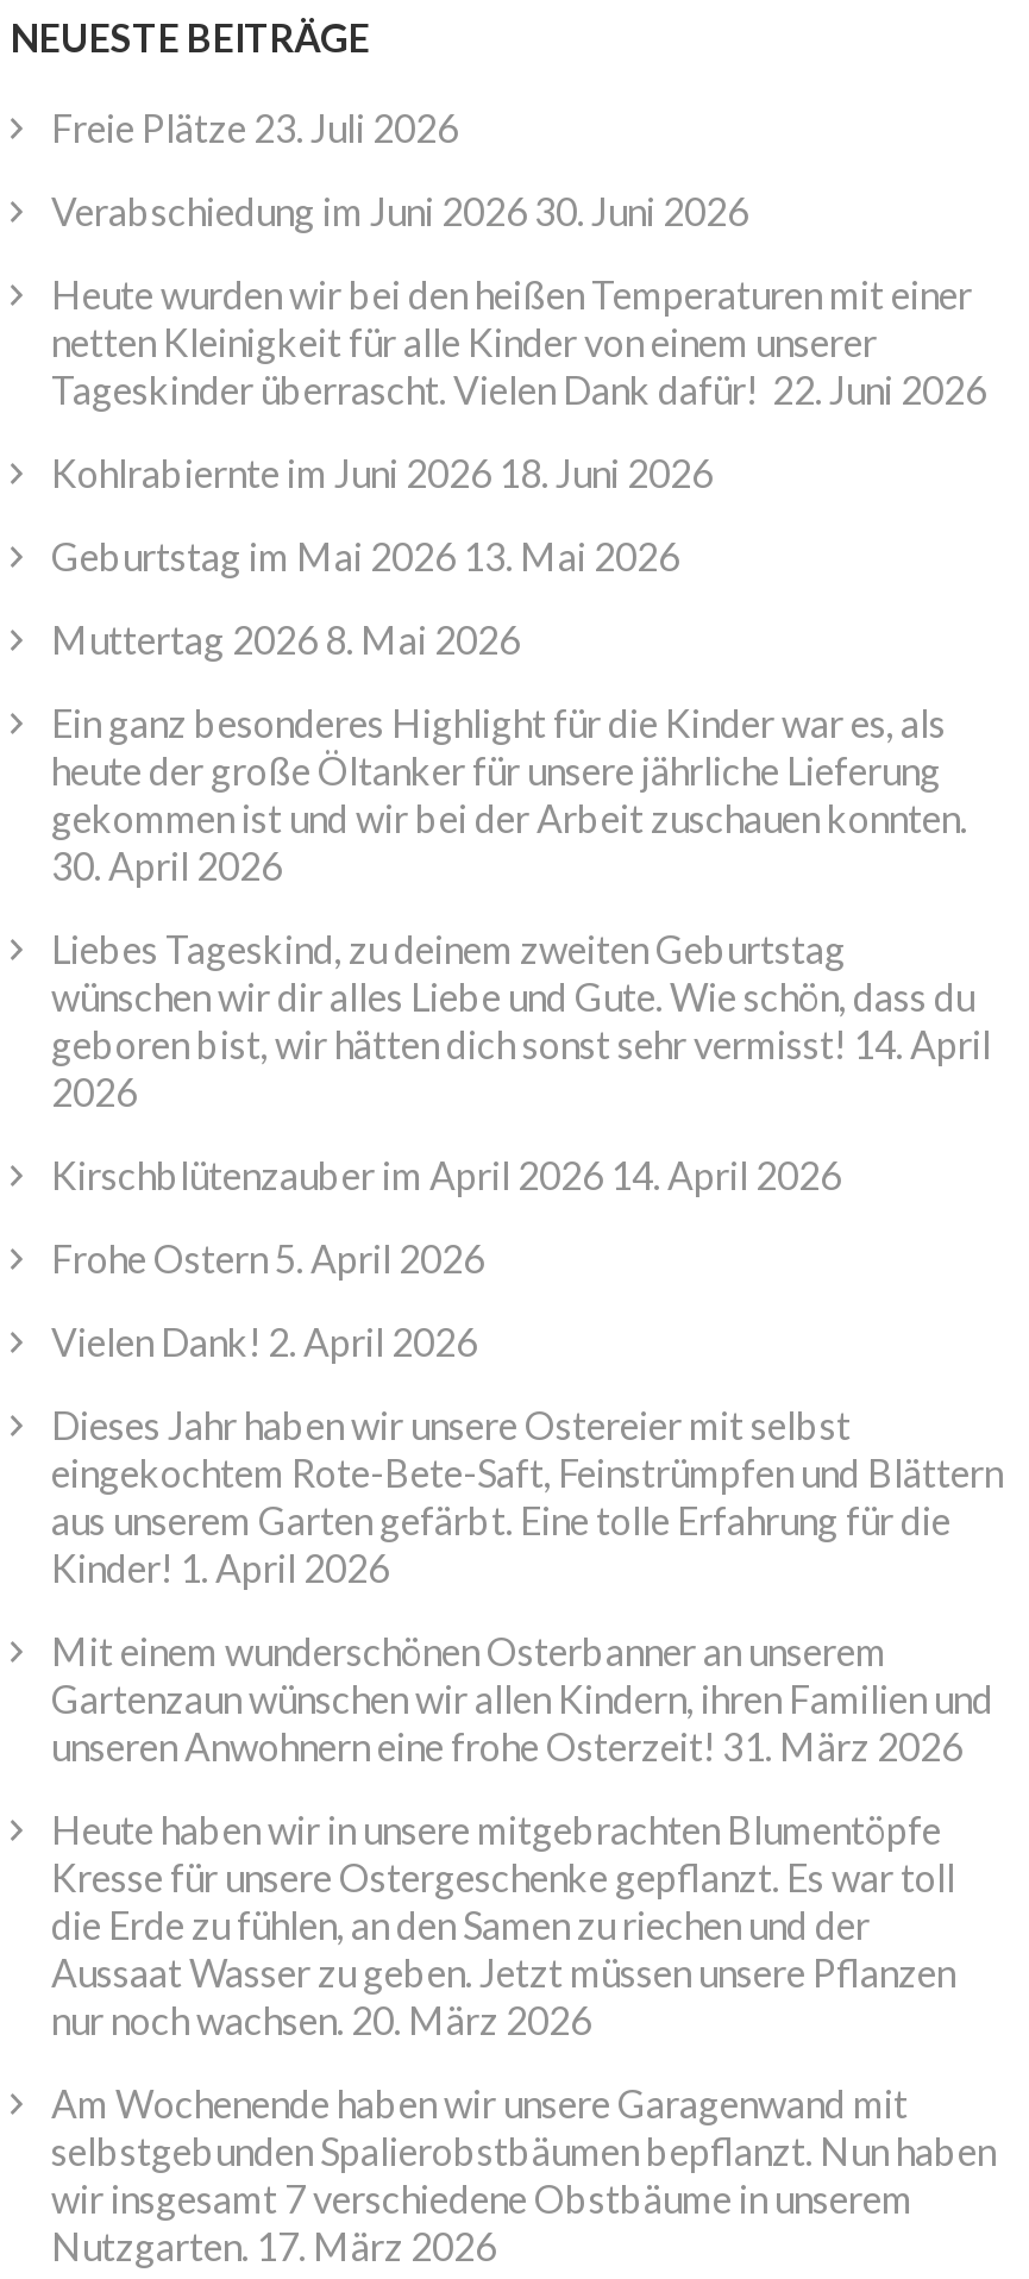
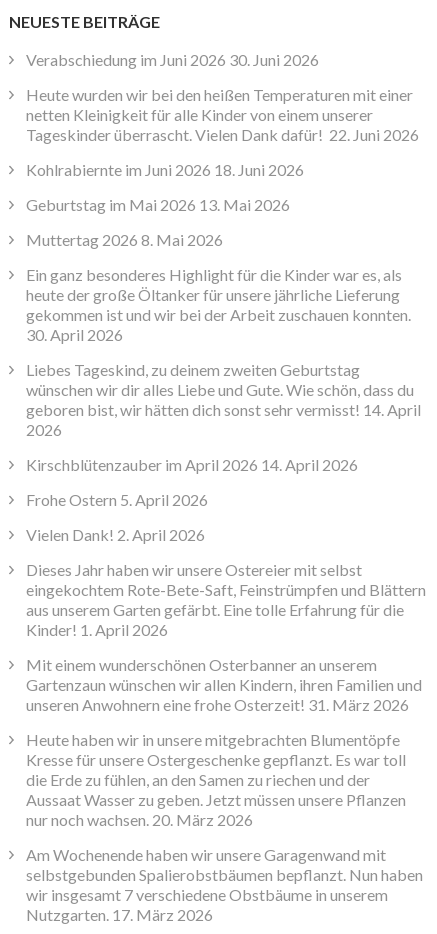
[51,104,458,149] Freie Plätze 23. Juli 2026 -> none

